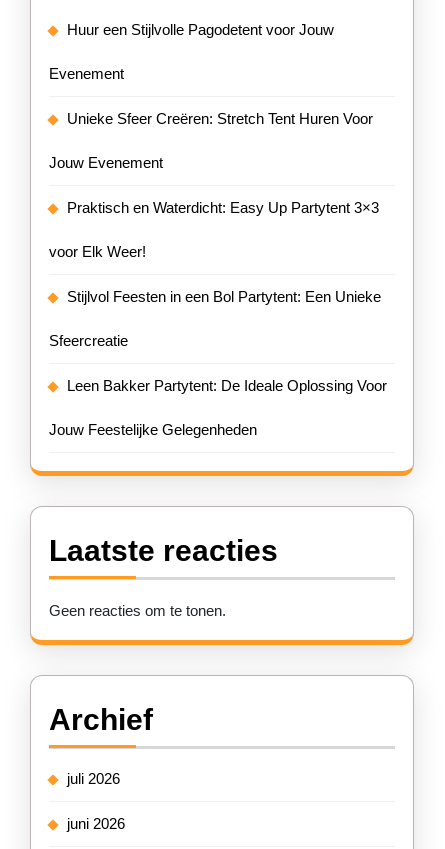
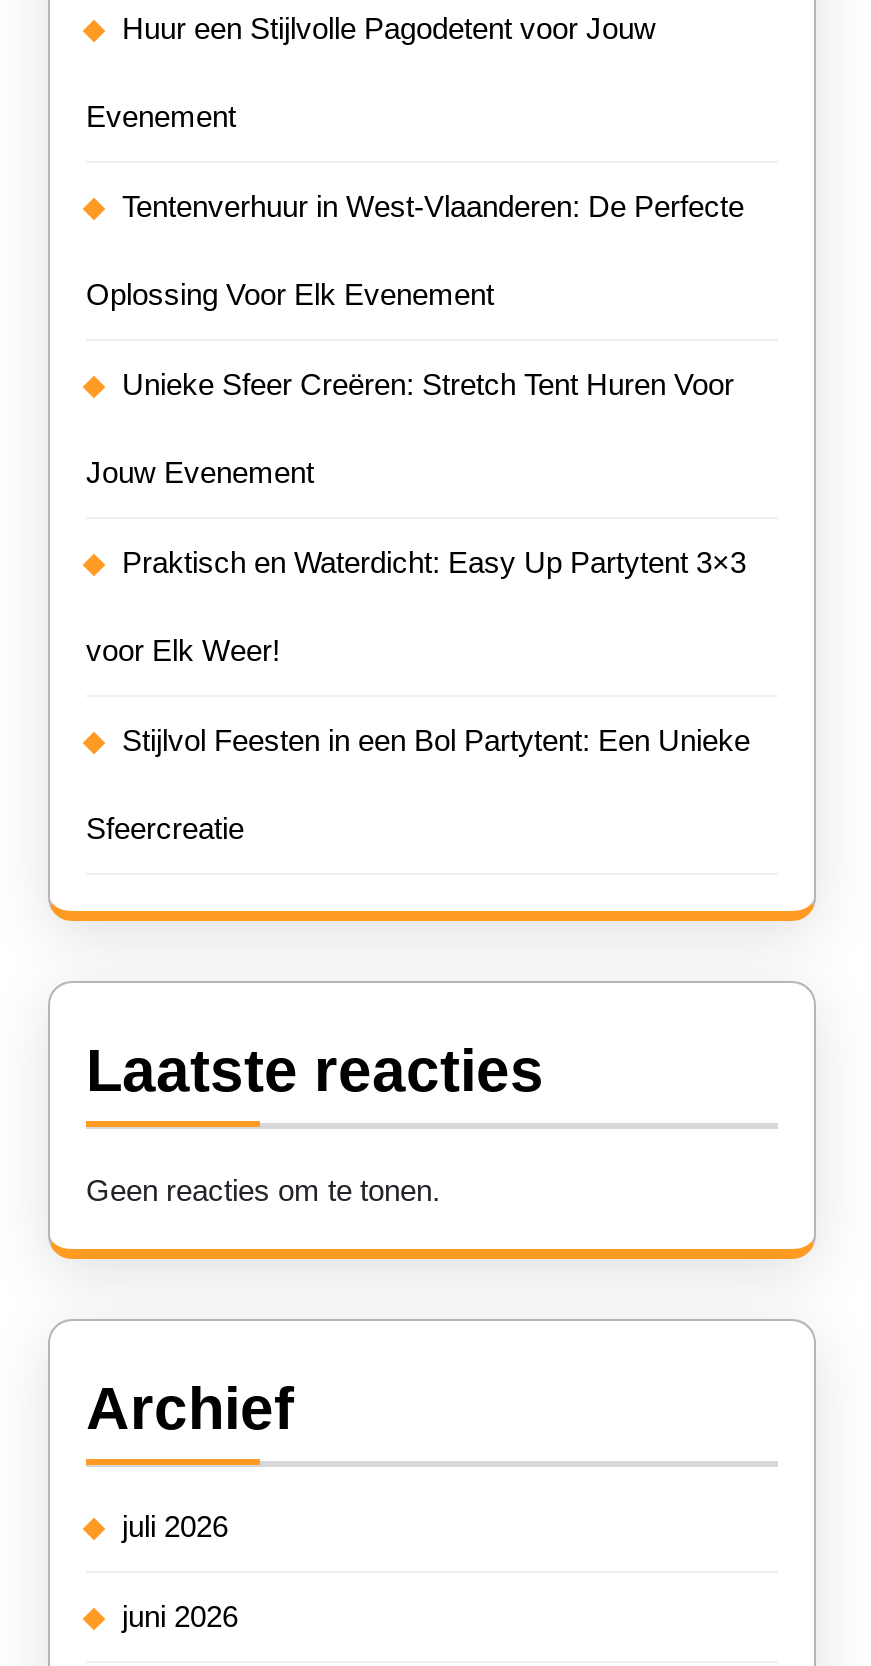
none -> [86,189,744,311] Tentenverhuur in West-Vlaanderen: De Perfecte | Oplossing Voor Elk Evenement
moved [49,110,381,349] -> [86,367,750,845]: Unieke Sfeer Creëren: Stretch Tent Huren Voor | Jouw Evenement | Praktisch en Waterdicht: Easy Up Partytent 3×3 | voor Elk Weer! | Stijlvol Feesten in een Bol Partytent: Een Unieke | Sfeercreatie
[49,377,387,438] Leen Bakker Partytent: De Ideale Oplossing Voor | Jouw Feestelijke Gelegenheden -> none

